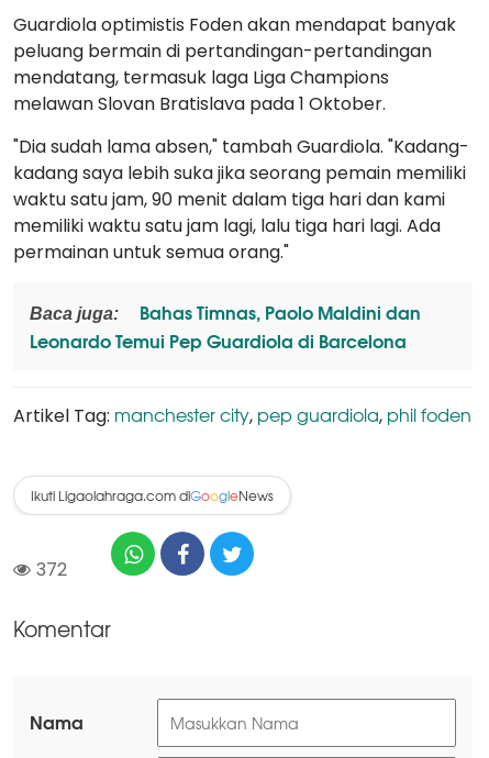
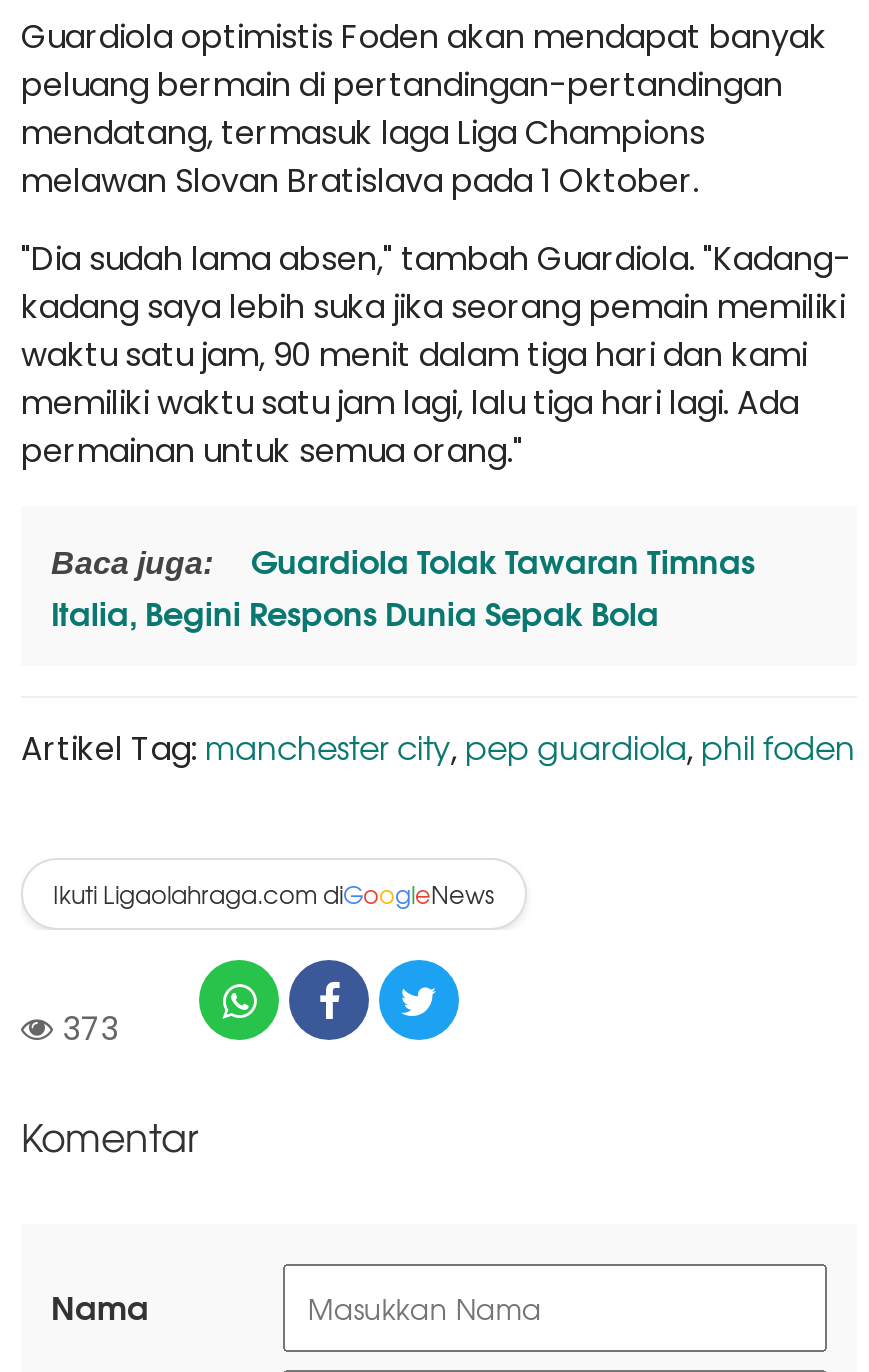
[30,298,421,354] Bahas Timnas, Paolo Maldini dan | Leonardo Temui Pep Guardiola di Barcelona -> [51,534,755,636] Guardiola Tolak Tawaran Timnas | Italia, Begini Respons Dunia Sepak Bola
[36,560,67,578] 372 -> [63,1012,119,1044] 373

